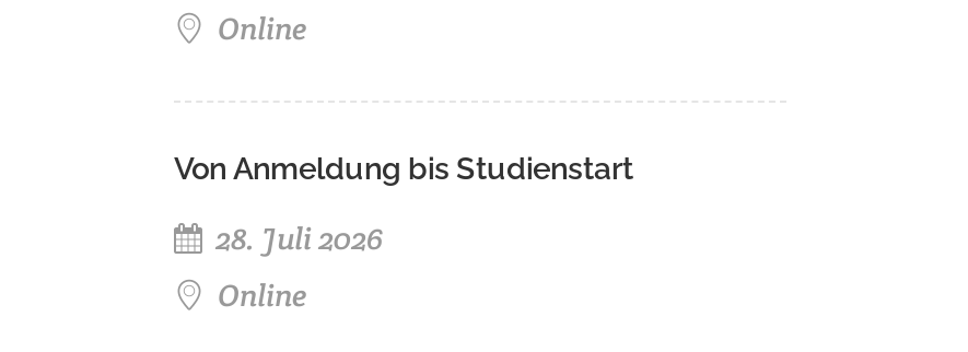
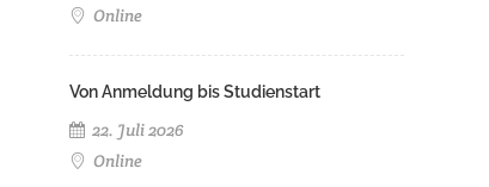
[209,219,384,258] 28. Juli 2026 -> [88,119,184,141] 22. Juli 2026

